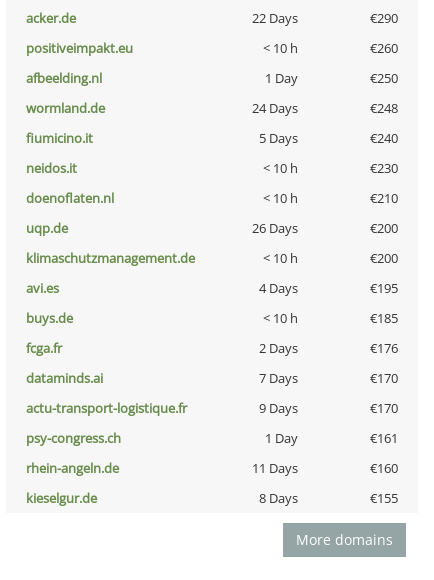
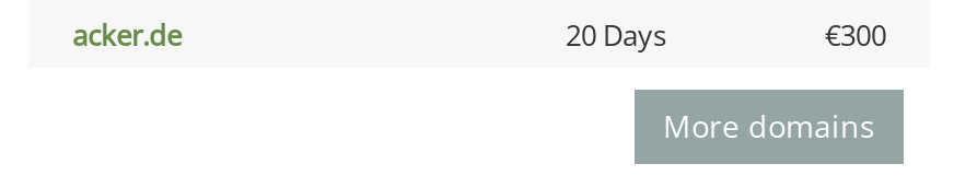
[26,9,398,507] 22 Days | €290 | positiveimpakt.eu | < 10 h | €260 | afbeelding.nl | 1 Day | €250 | wormland.de | 24 Days | €248 | fiumicino.it | 5 Days | €240 | neidos.it | < 10 h | €230 | doenoflaten.nl | < 10 h | €210 | uqp.de | 26 Days | €200 | klimaschutzmanagement.de | < 10 h | €200 | avi.es | 4 Days | €195 | buys.de | < 10 h | €185 | fcga.fr | 2 Days | €176 | dataminds.ai | 7 Days | €170 | actu-transport-logistique.fr | 9 Days | €170 | psy-congress.ch | 1 Day | €161 | rhein-angeln.de | 11 Days | €160 | kieselgur.de | 8 Days | €155 -> [566,15,886,55] 20 Days | €300

